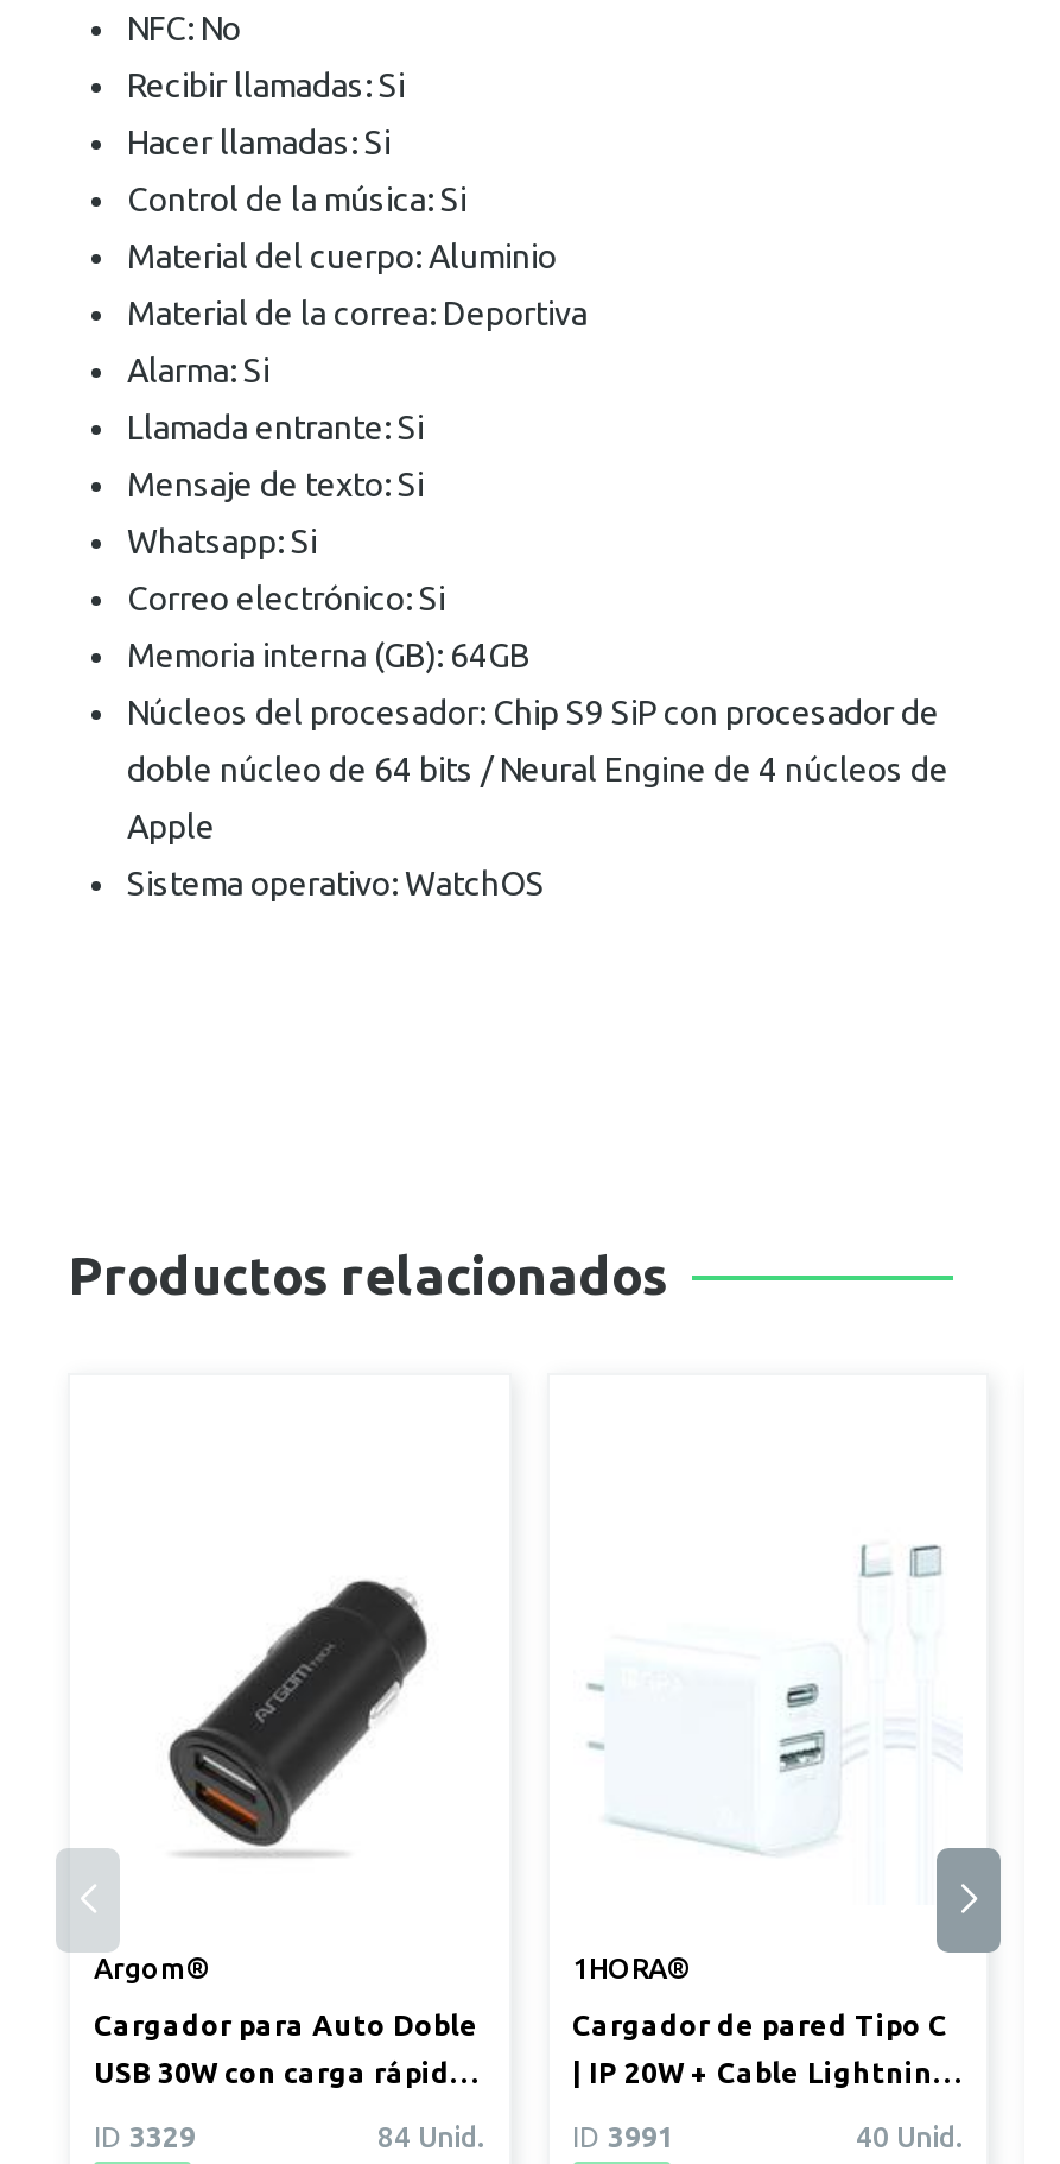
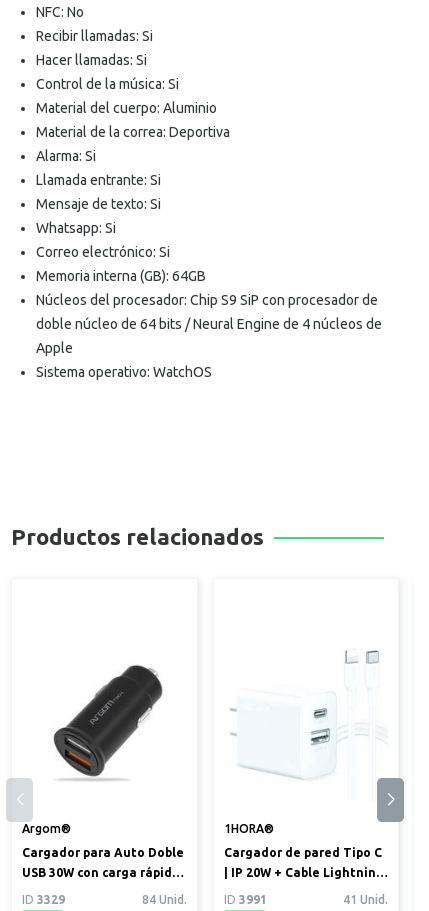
[856,2122,963,2153] 40 Unid. -> [343,893,388,906] 41 Unid.

